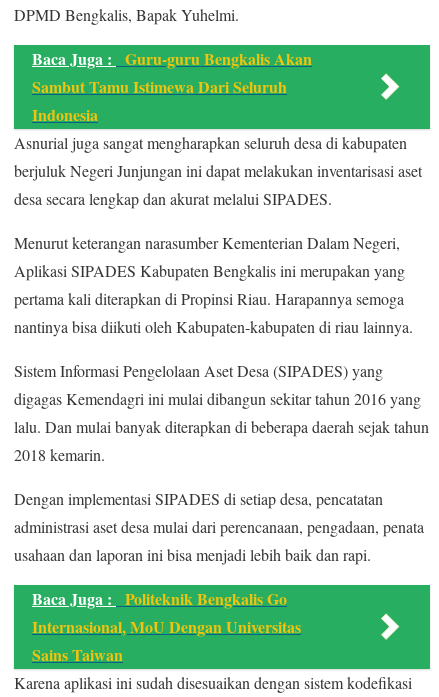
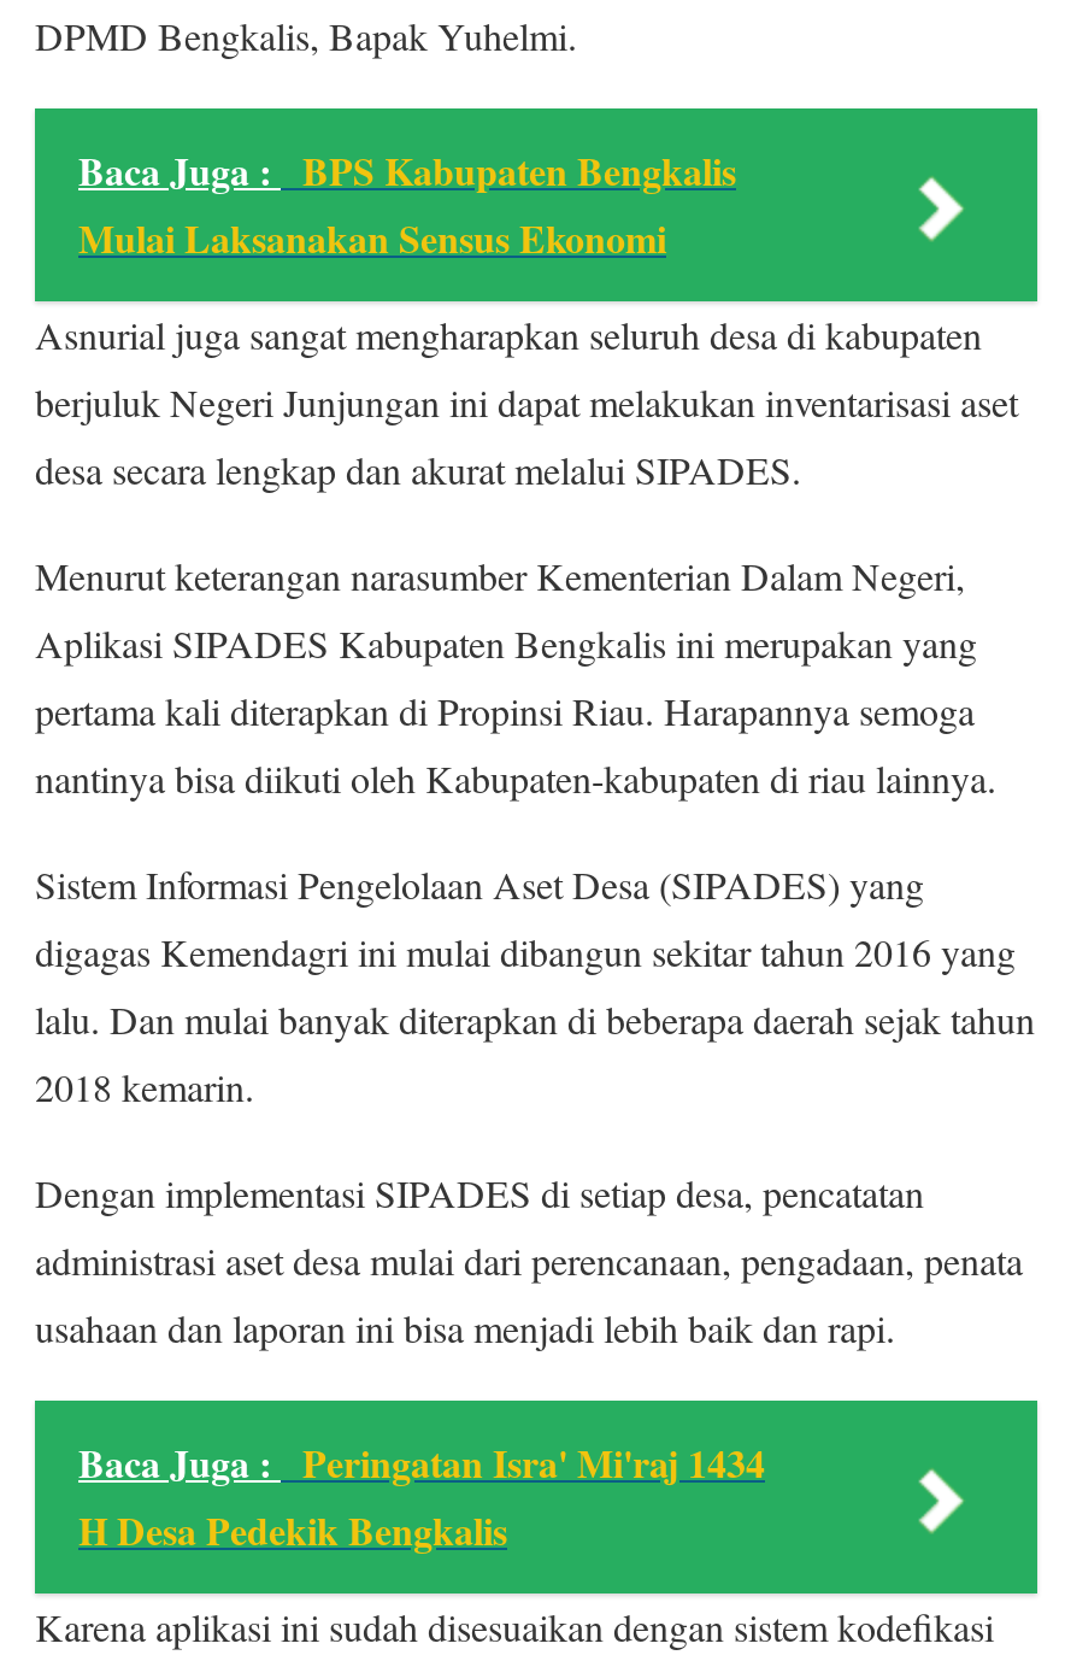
[32,47,312,126] Baca Juga : Guru-guru Bengkalis Akan | Sambut Tamu Istimewa Dari Seluruh | Indonesia -> [78,142,736,265] Baca Juga : BPS Kabupaten Bengkalis | Mulai Laksanakan Sensus Ekonomi
[32,587,301,666] Baca Juga : Politeknik Bengkalis Go | Internasional, MoU Dengan Universitas | Sains Taiwan -> [78,1434,765,1557] Baca Juga : Peringatan Isra' Mi'raj 1434 | H Desa Pedekik Bengkalis

